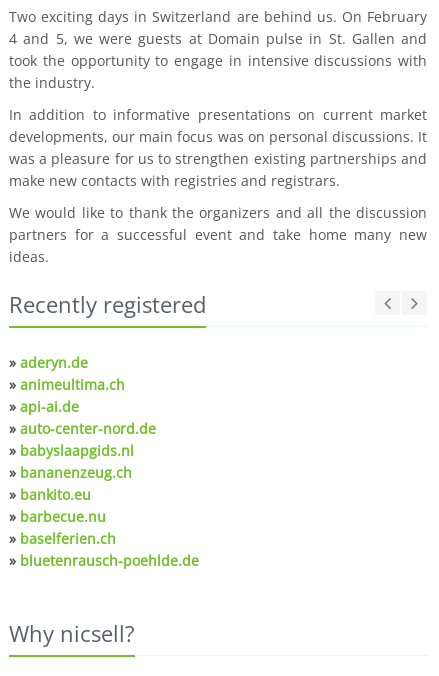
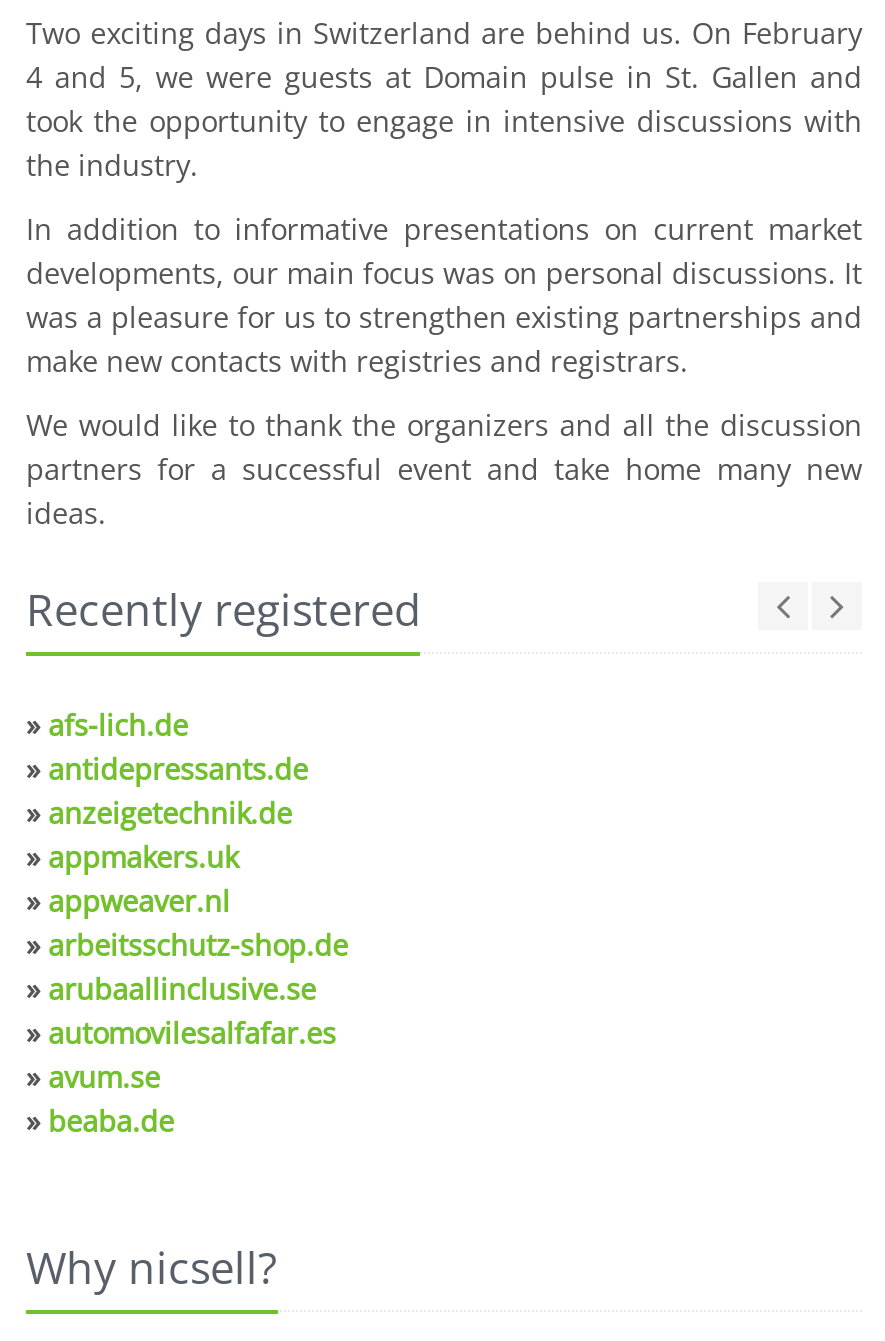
[9,353,199,570] » aderyn.de | » animeultima.ch | » api-ai.de | » auto-center-nord.de | » babyslaapgids.nl | » bananenzeug.ch | » bankito.eu | » barbecue.nu | » baselferien.ch | » bluetenrausch-poehlde.de -> [26,706,348,1140] » afs-lich.de | » antidepressants.de | » anzeigetechnik.de | » appmakers.uk | » appweaver.nl | » arbeitsschutz-shop.de | » arubaallinclusive.se | » automovilesalfafar.es | » avum.se | » beaba.de

